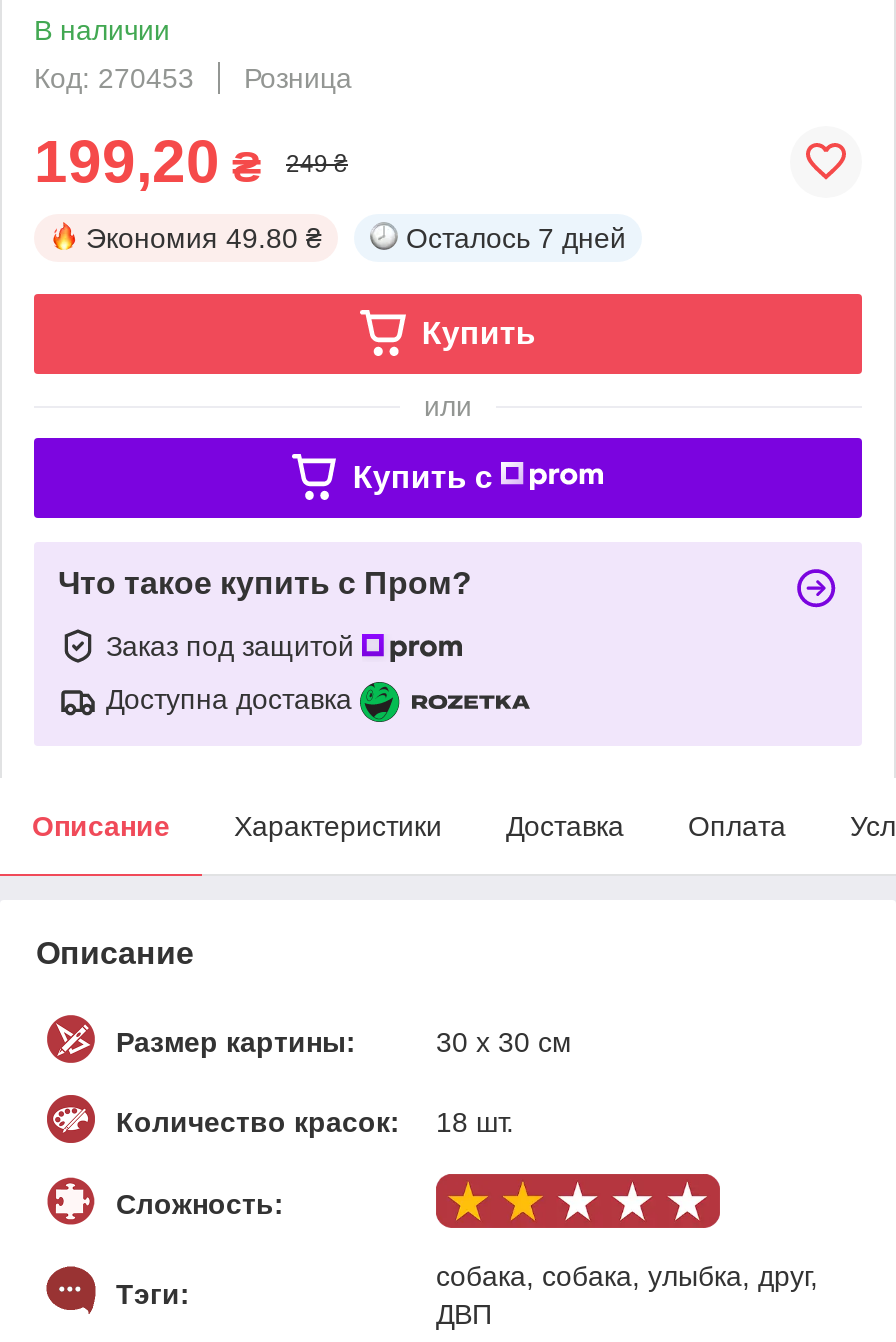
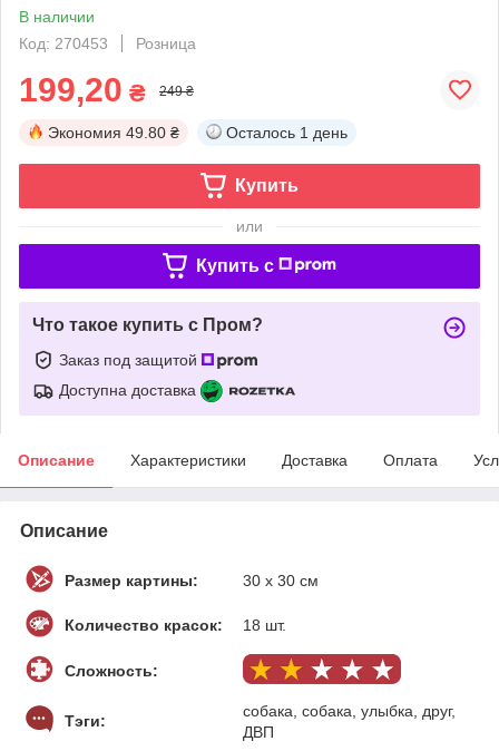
[406,222,626,254] Осталось 7 дней -> [226,123,348,141] Осталось 1 день

